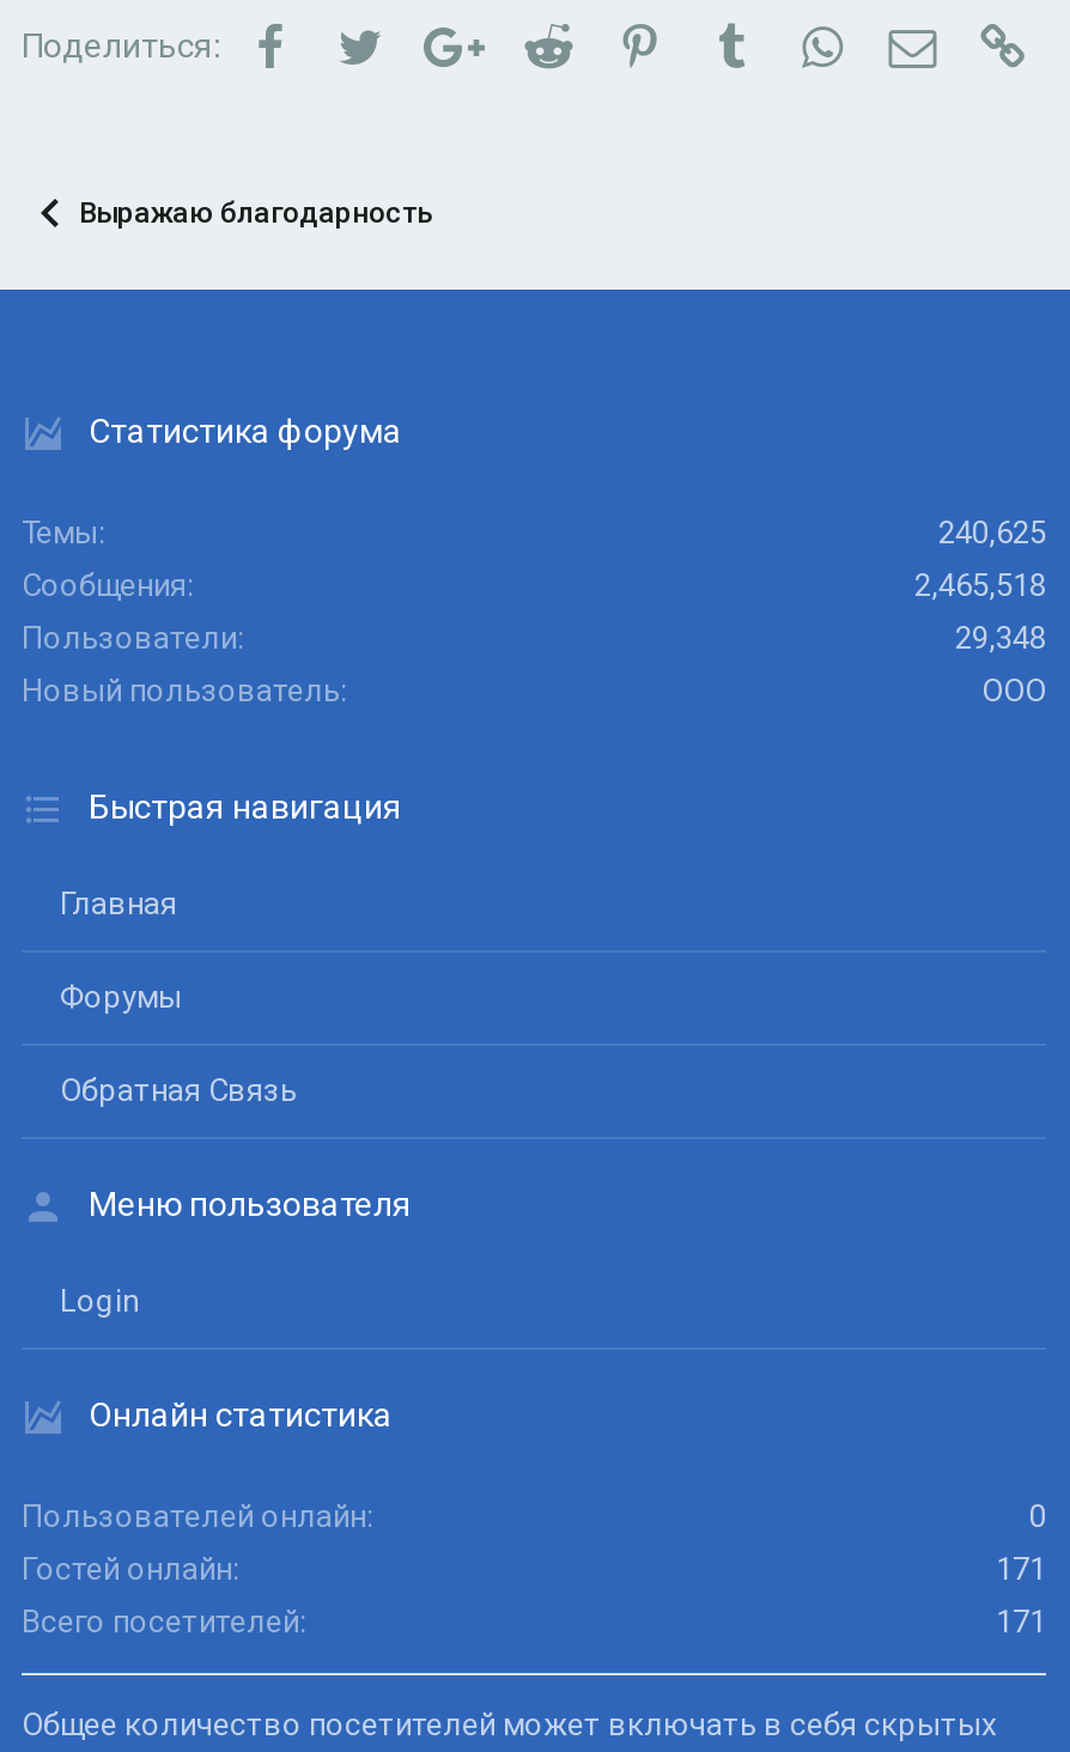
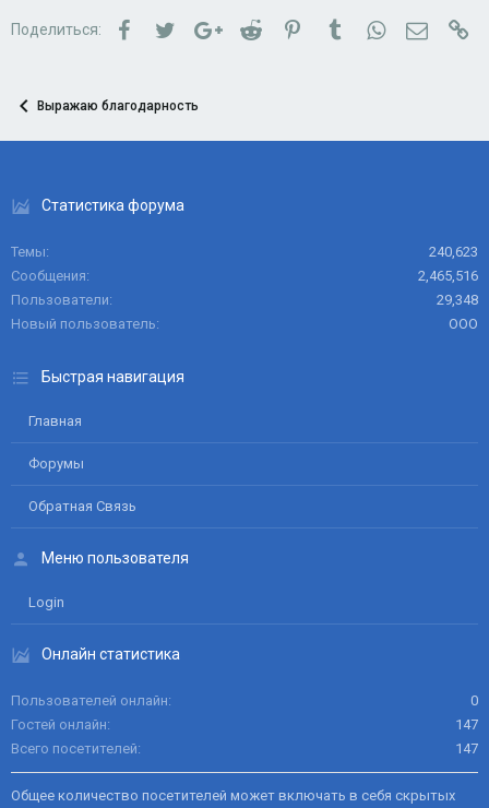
[938,515,1046,550] 240,625 -> [429,243,478,260] 240,623
[914,567,1046,603] 2,465,518 -> [418,268,478,284] 2,465,516
[996,1551,1046,1587] 171 -> [455,716,478,733] 147
[996,1604,1046,1640] 171 -> [455,740,478,757] 147

